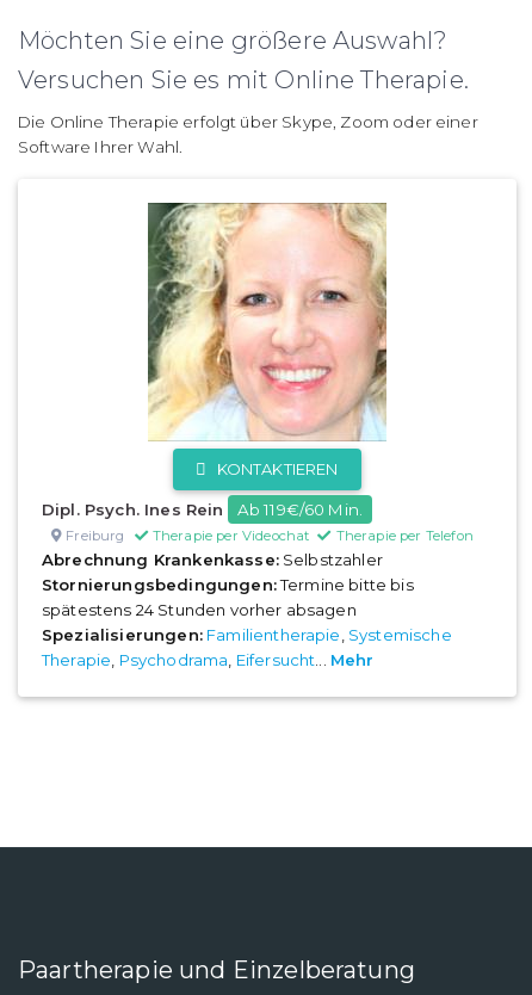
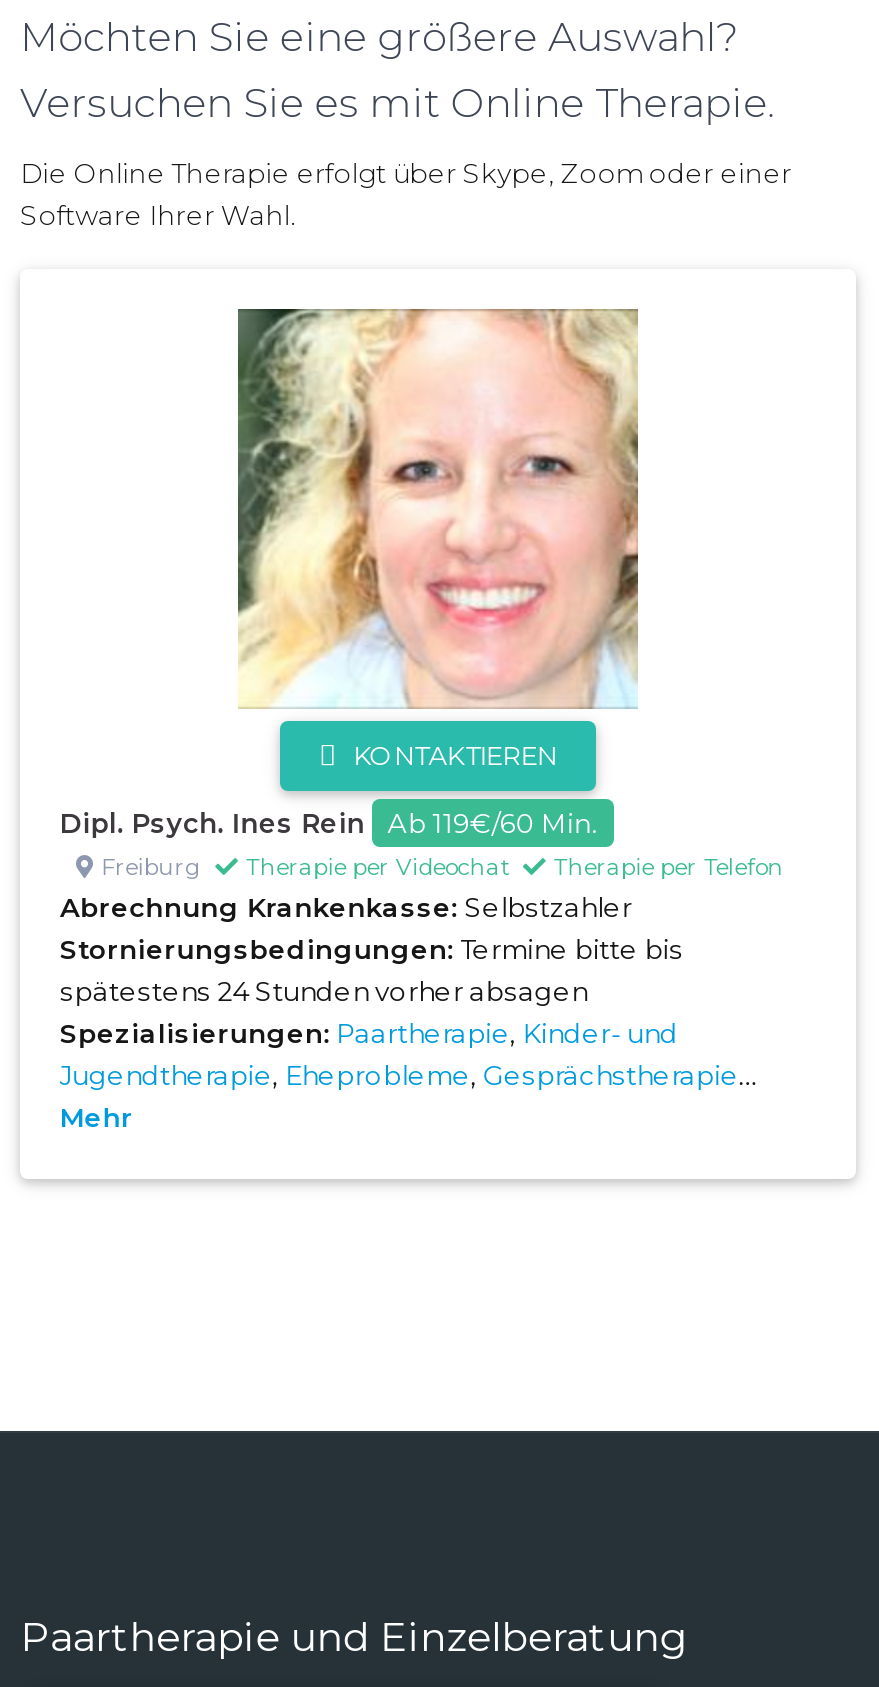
[42,625,452,669] Spezialisierungen: Familientherapie, Systemische | Therapie, Psychodrama, Eifersucht... Mehr -> [60,1017,758,1133] Spezialisierungen: Paartherapie, Kinder- und | Jugendtherapie, Eheprobleme, Gesprächstherapie... | Mehr

